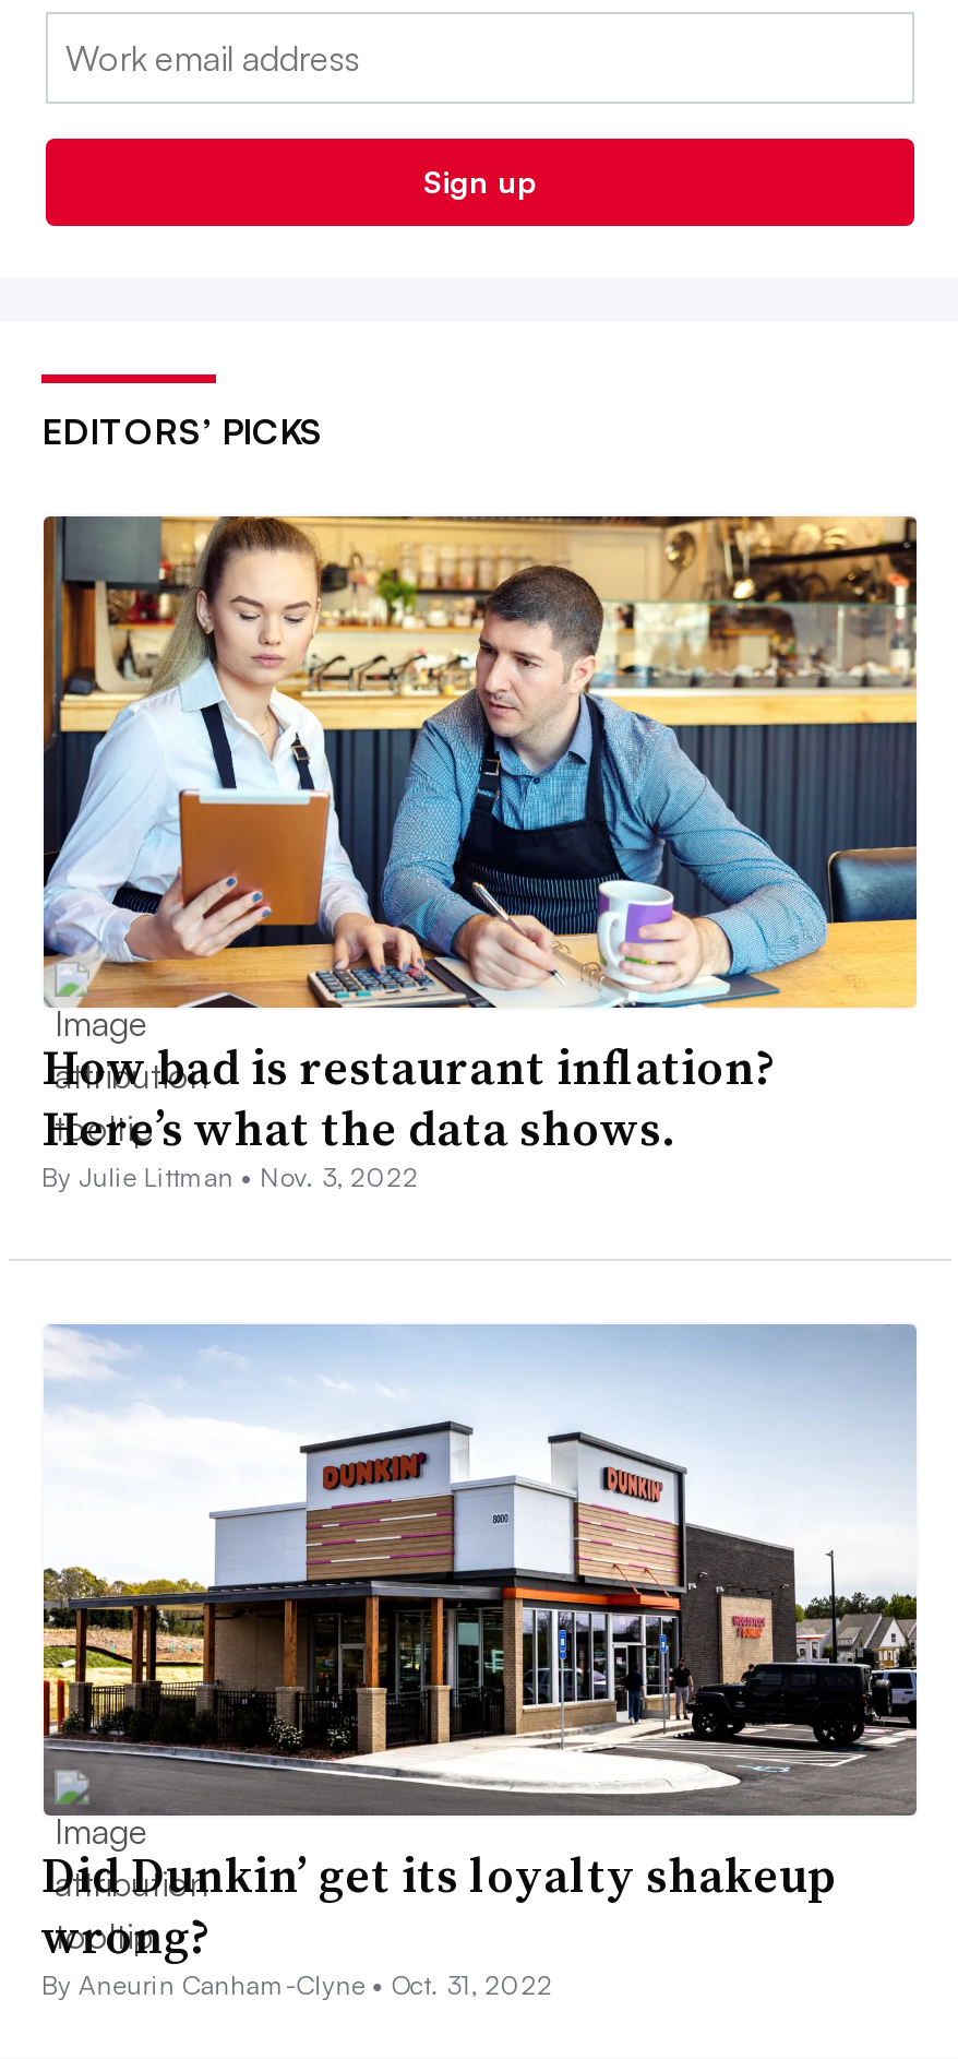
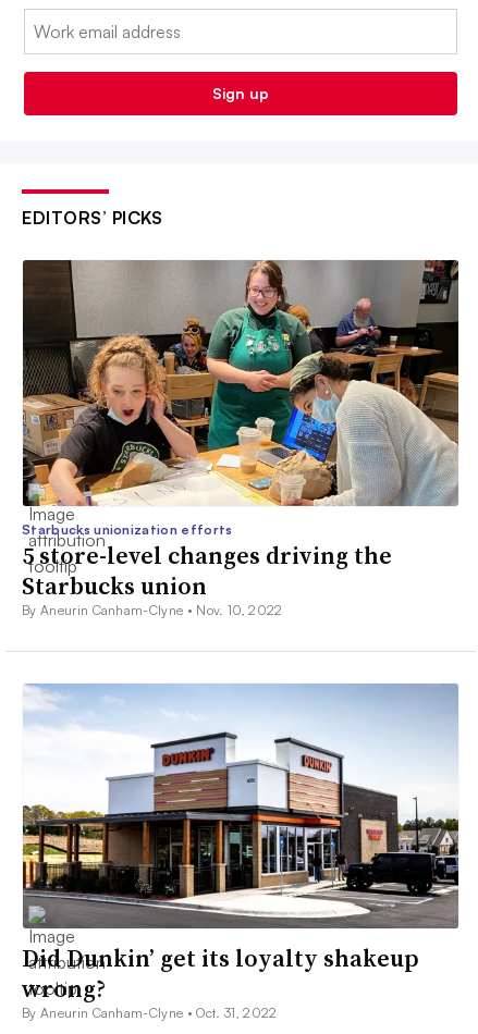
[41,514,919,1194] [image] | How bad is restaurant inflation? | Here’s what the data shows. | By Julie Littman • Nov. 3, 2022 -> [22,259,459,618] [image] | Starbucks unionization efforts | 5 store-level changes driving the | Starbucks union | By Aneurin Canham-Clyne • Nov. 10, 2022

